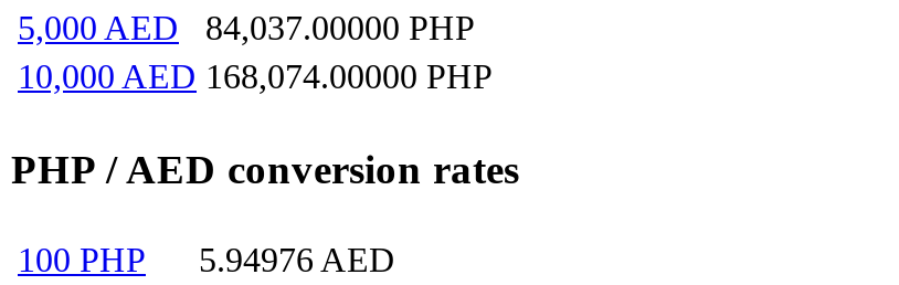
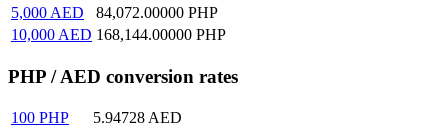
[18,9,475,46] 5,000 AED 84,037.00000 PHP -> [11,4,218,21] 5,000 AED 84,072.00000 PHP
[18,57,493,95] 10,000 AED 168,074.00000 PHP -> [11,26,226,43] 10,000 AED 168,144.00000 PHP
[18,242,395,279] 100 PHP 5.94976 AED -> [11,109,182,126] 100 PHP 5.94728 AED

